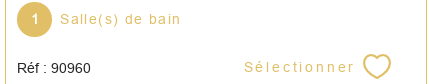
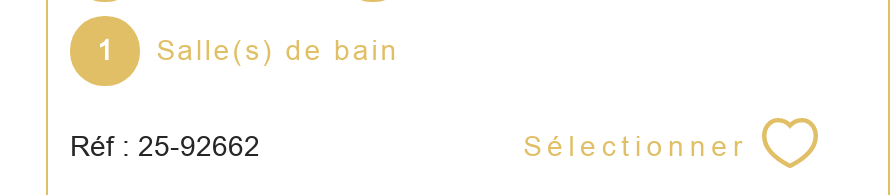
[17,60,91,76] Réf : 90960 -> [70,130,260,162] Réf : 25-92662

